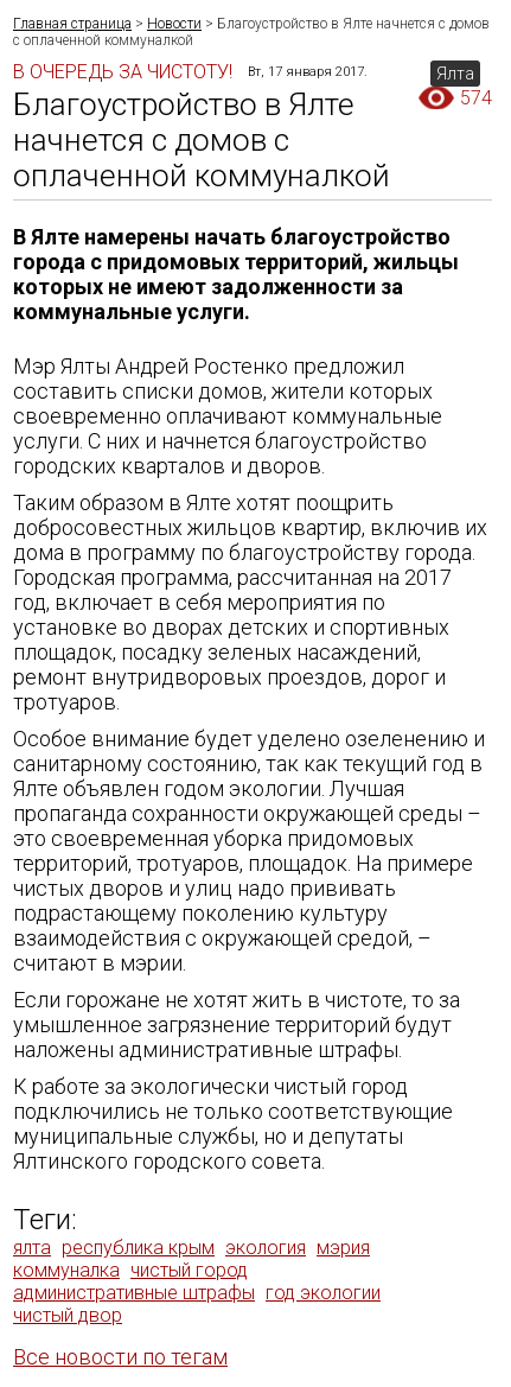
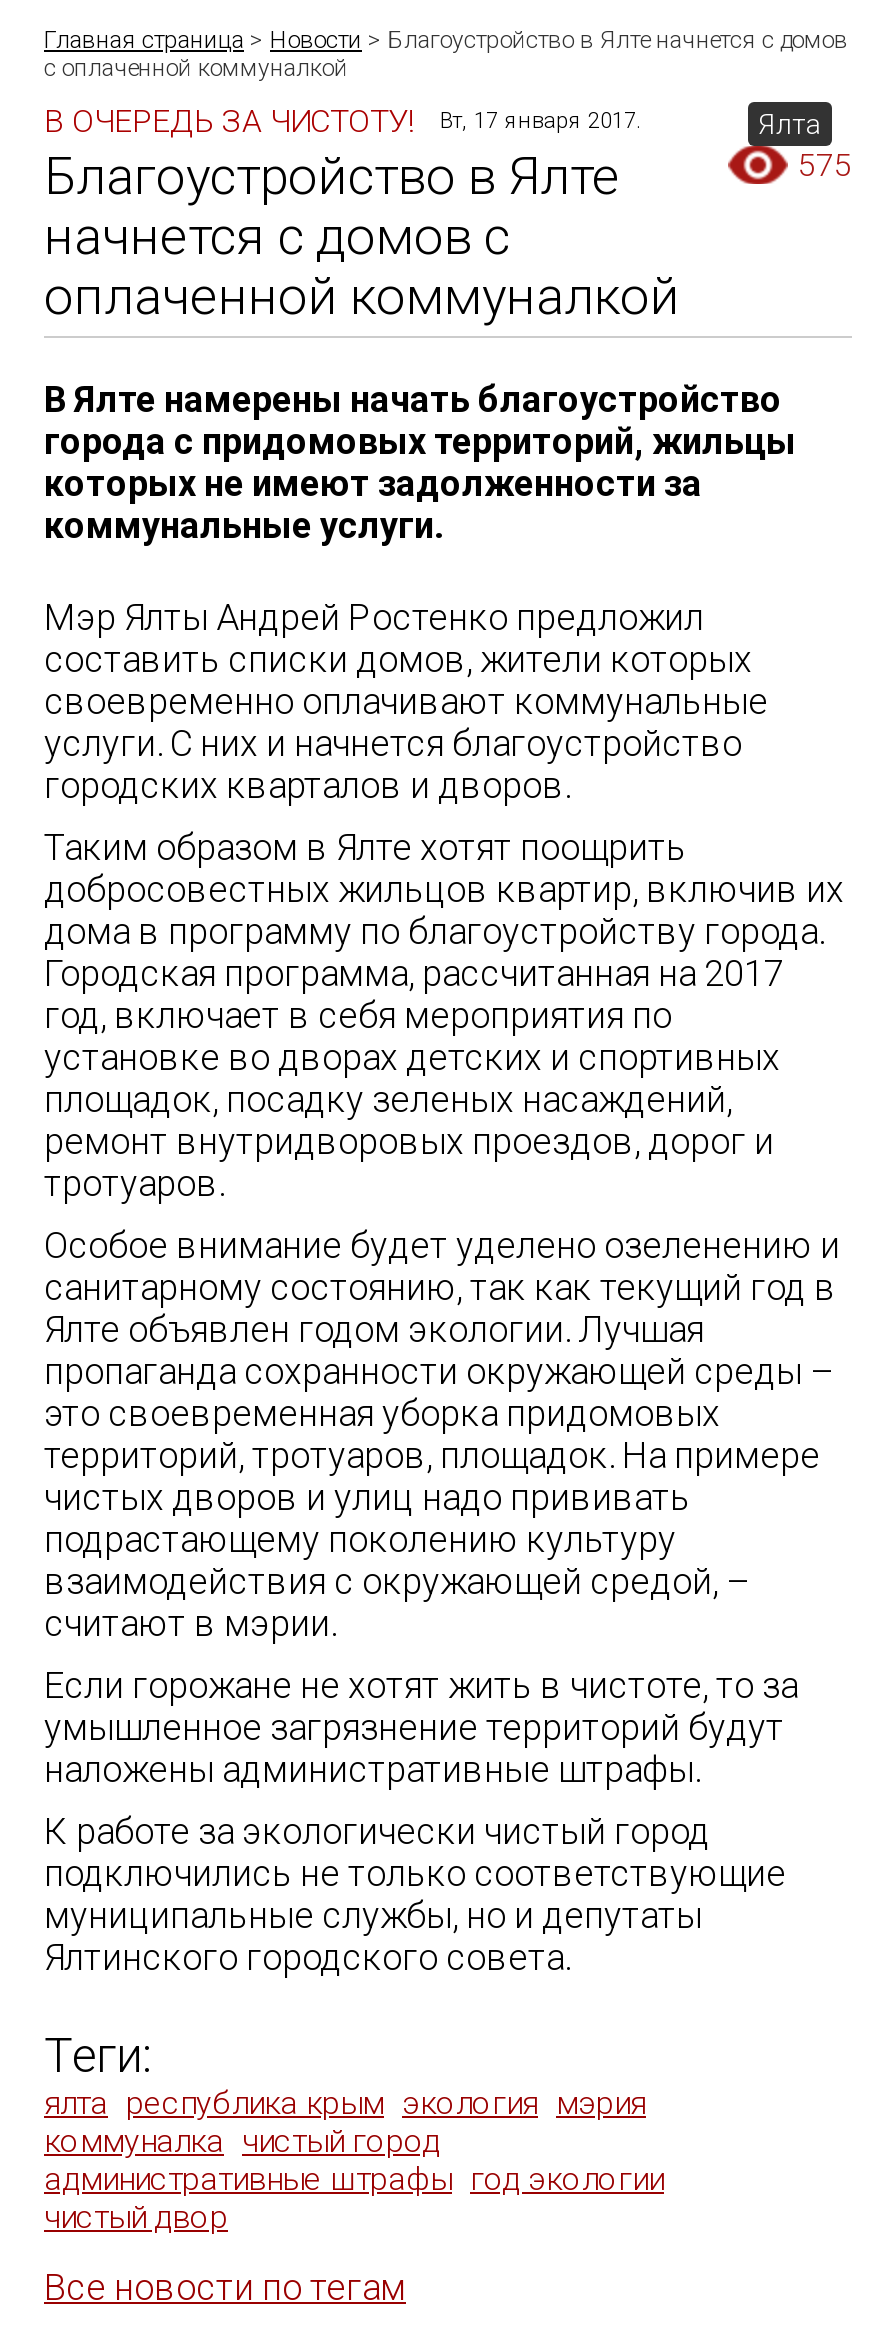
[460,87,492,109] 574 -> [798,146,852,184] 575

